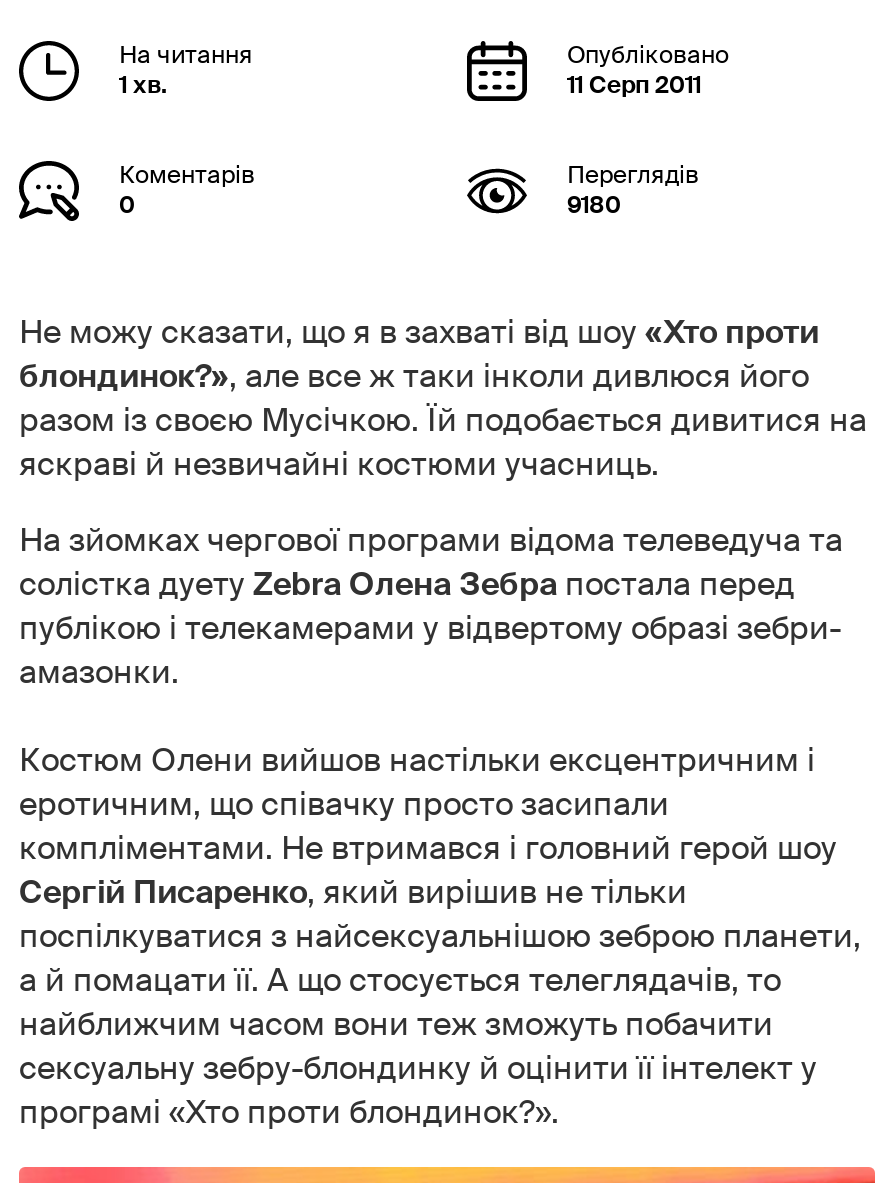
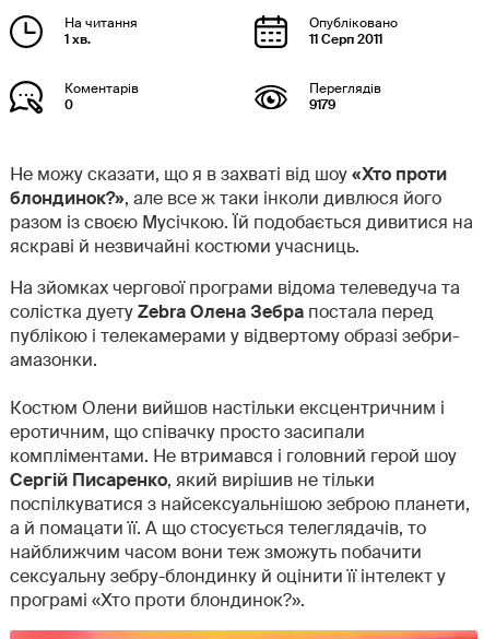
[567,189,621,221] 9180 -> [309,96,335,114] 9179

